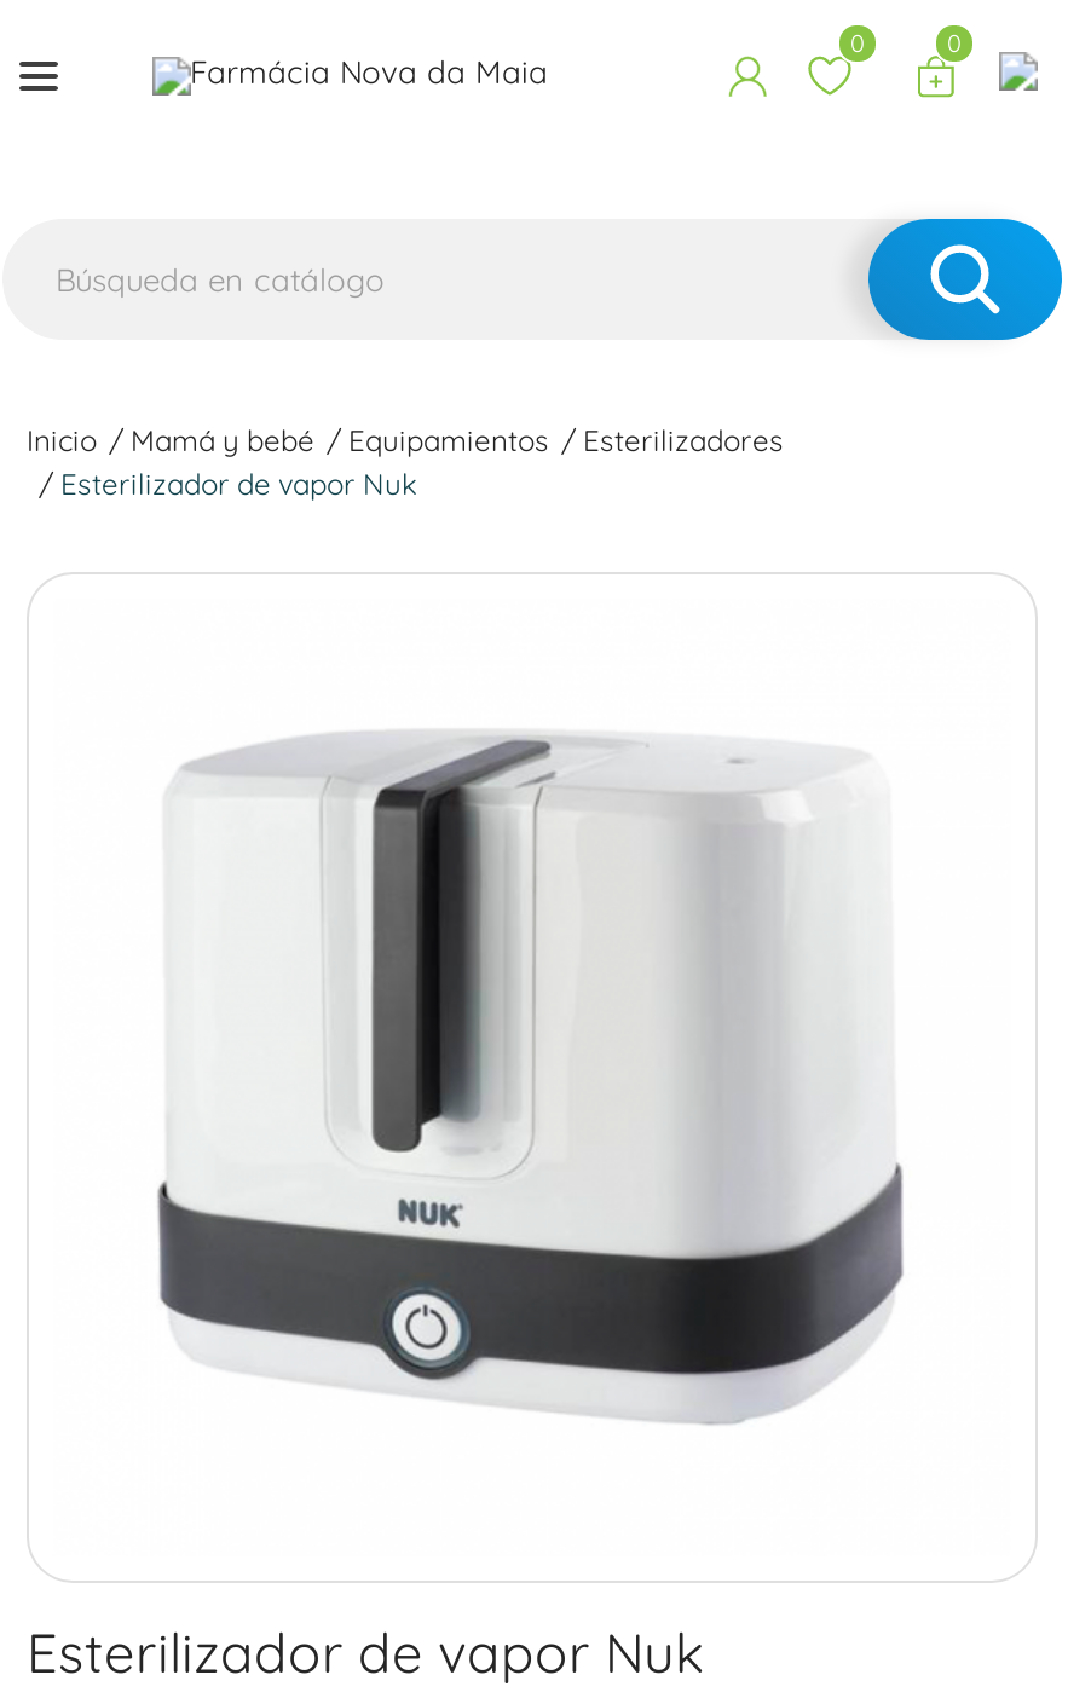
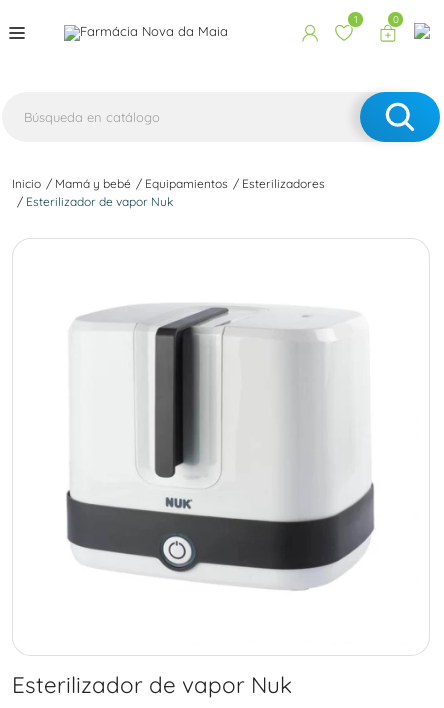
[850,27,865,58] 0 -> [353,12,357,25] 1

